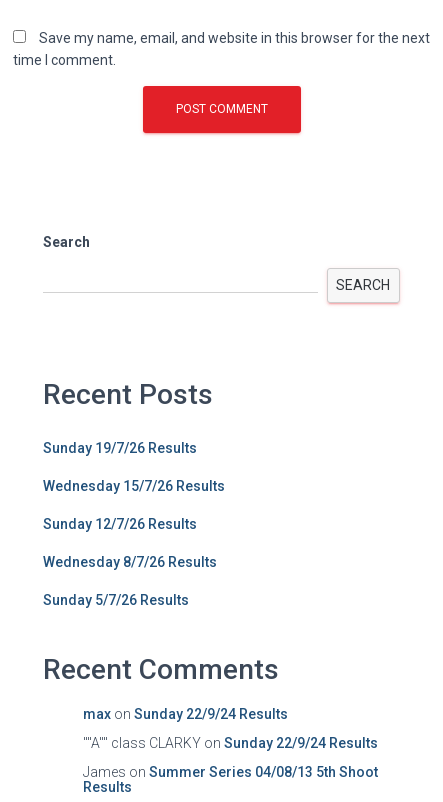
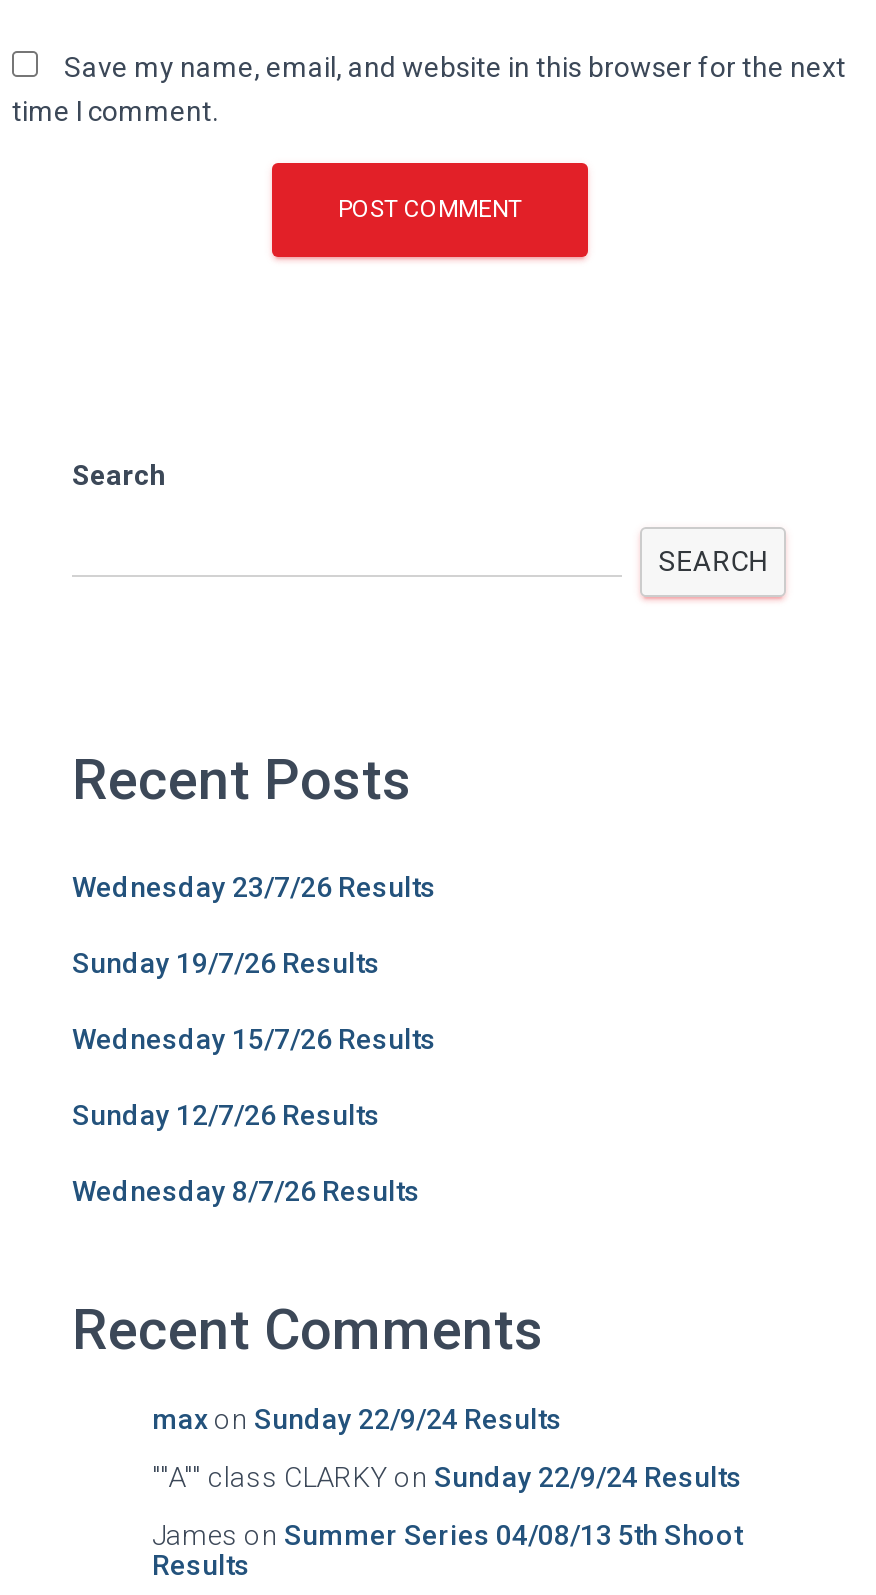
none -> [72,870,436,902] Wednesday 23/7/26 Results
moved [43,439,225,569] -> [72,946,436,1206]: Sunday 19/7/26 Results | Wednesday 15/7/26 Results | Sunday 12/7/26 Results | Wednesday 8/7/26 Results
[43,591,189,607] Sunday 5/7/26 Results -> none

